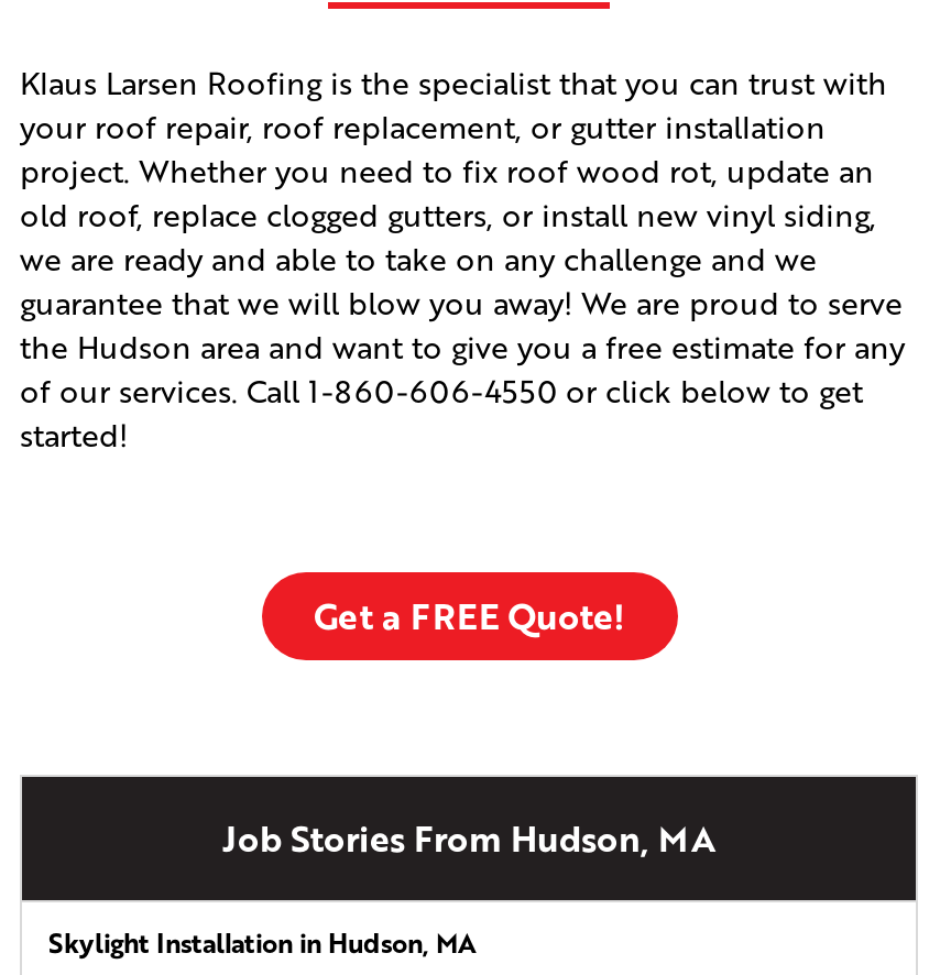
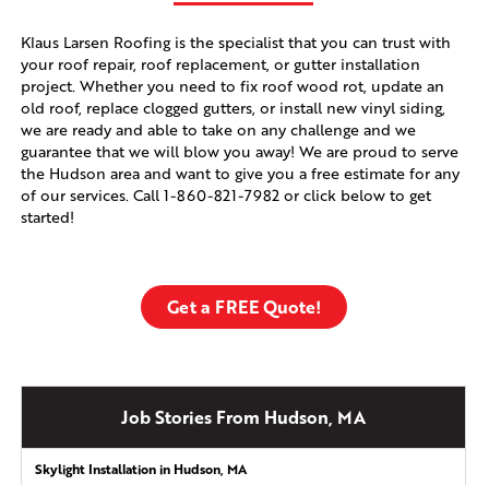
[20,371,863,412] of our services. Call 1-860-606-4550 or click below to get -> [21,185,431,206] of our services. Call 1-860-821-7982 or click below to get

